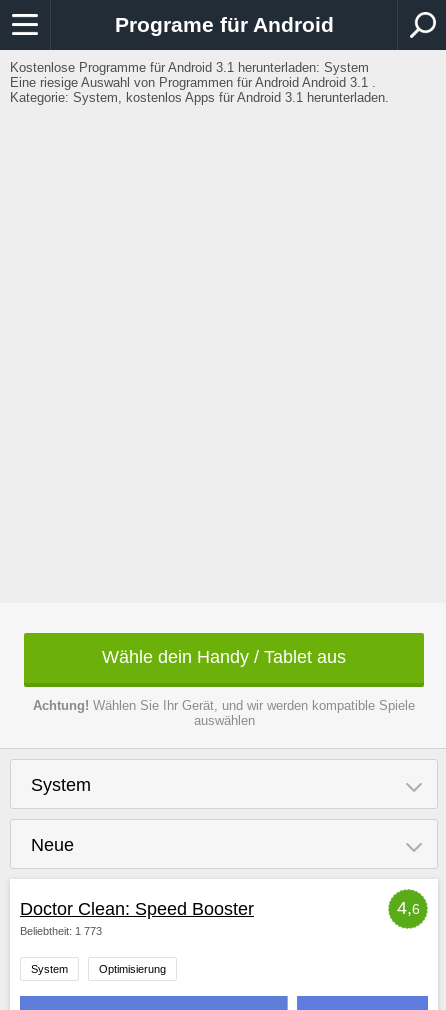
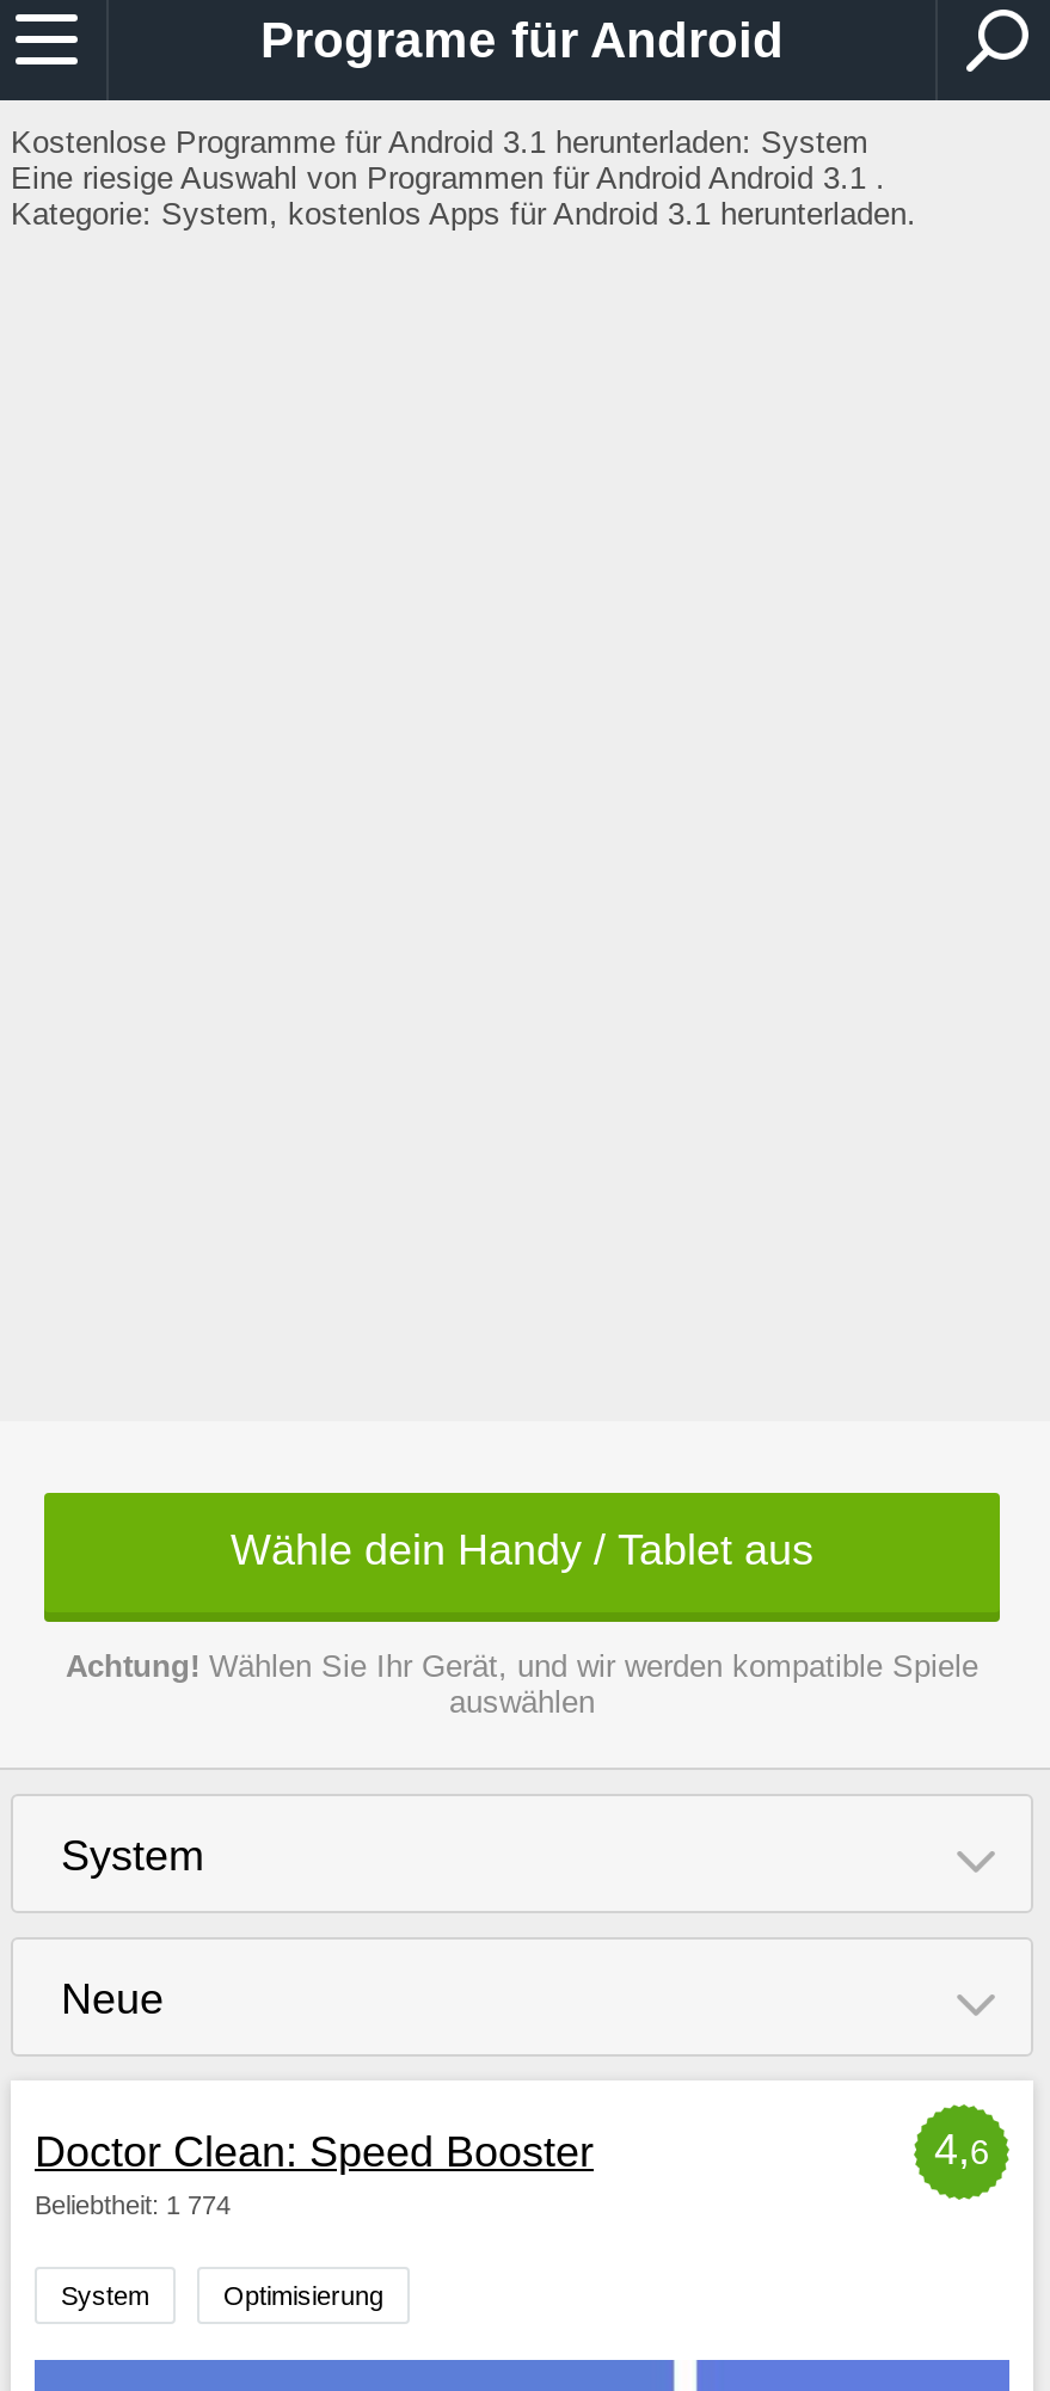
[20,925,102,937] Beliebtheit: 1 773 -> [35,2190,231,2219] Beliebtheit: 1 774

